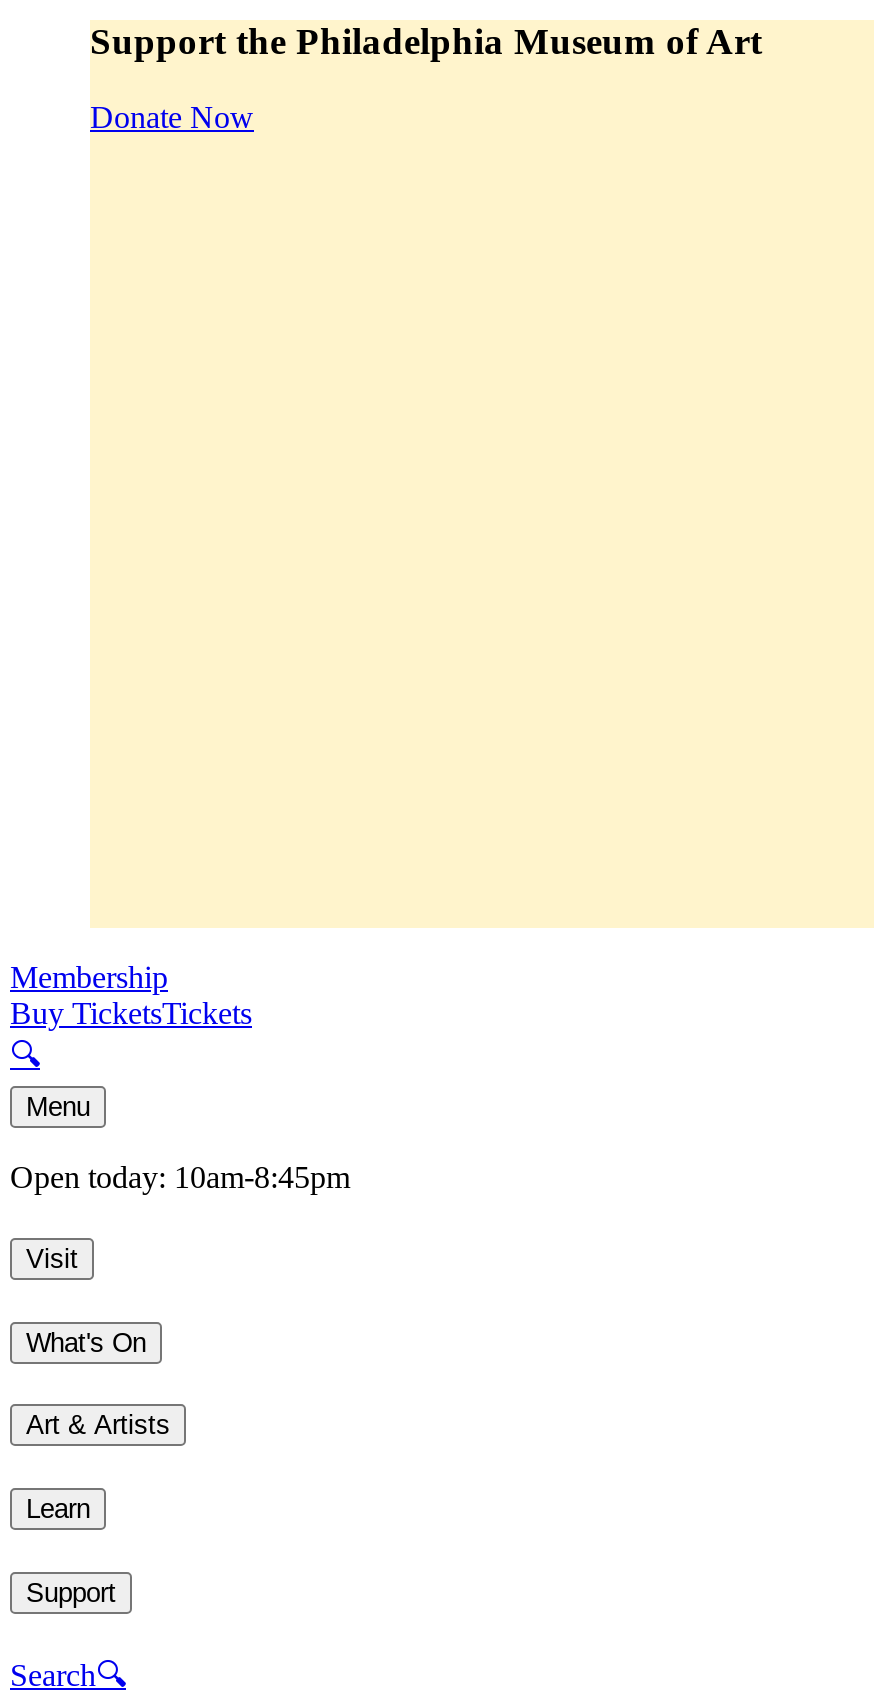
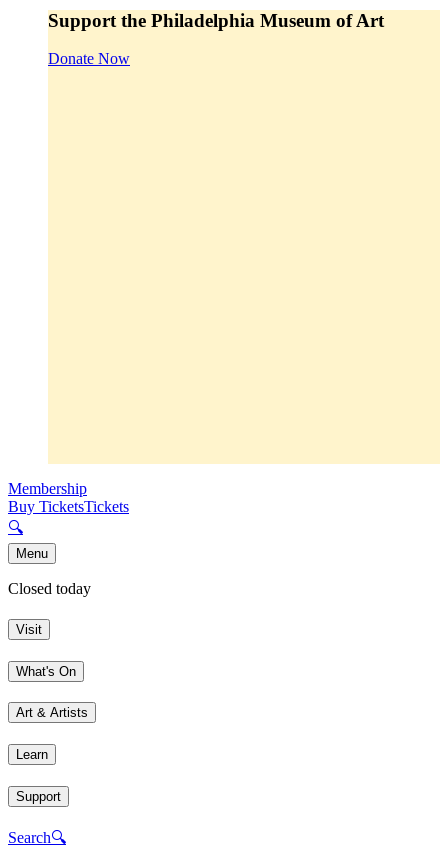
[10,1161,350,1195] Open today: 10am-8:45pm -> [8,580,91,597] Closed today

